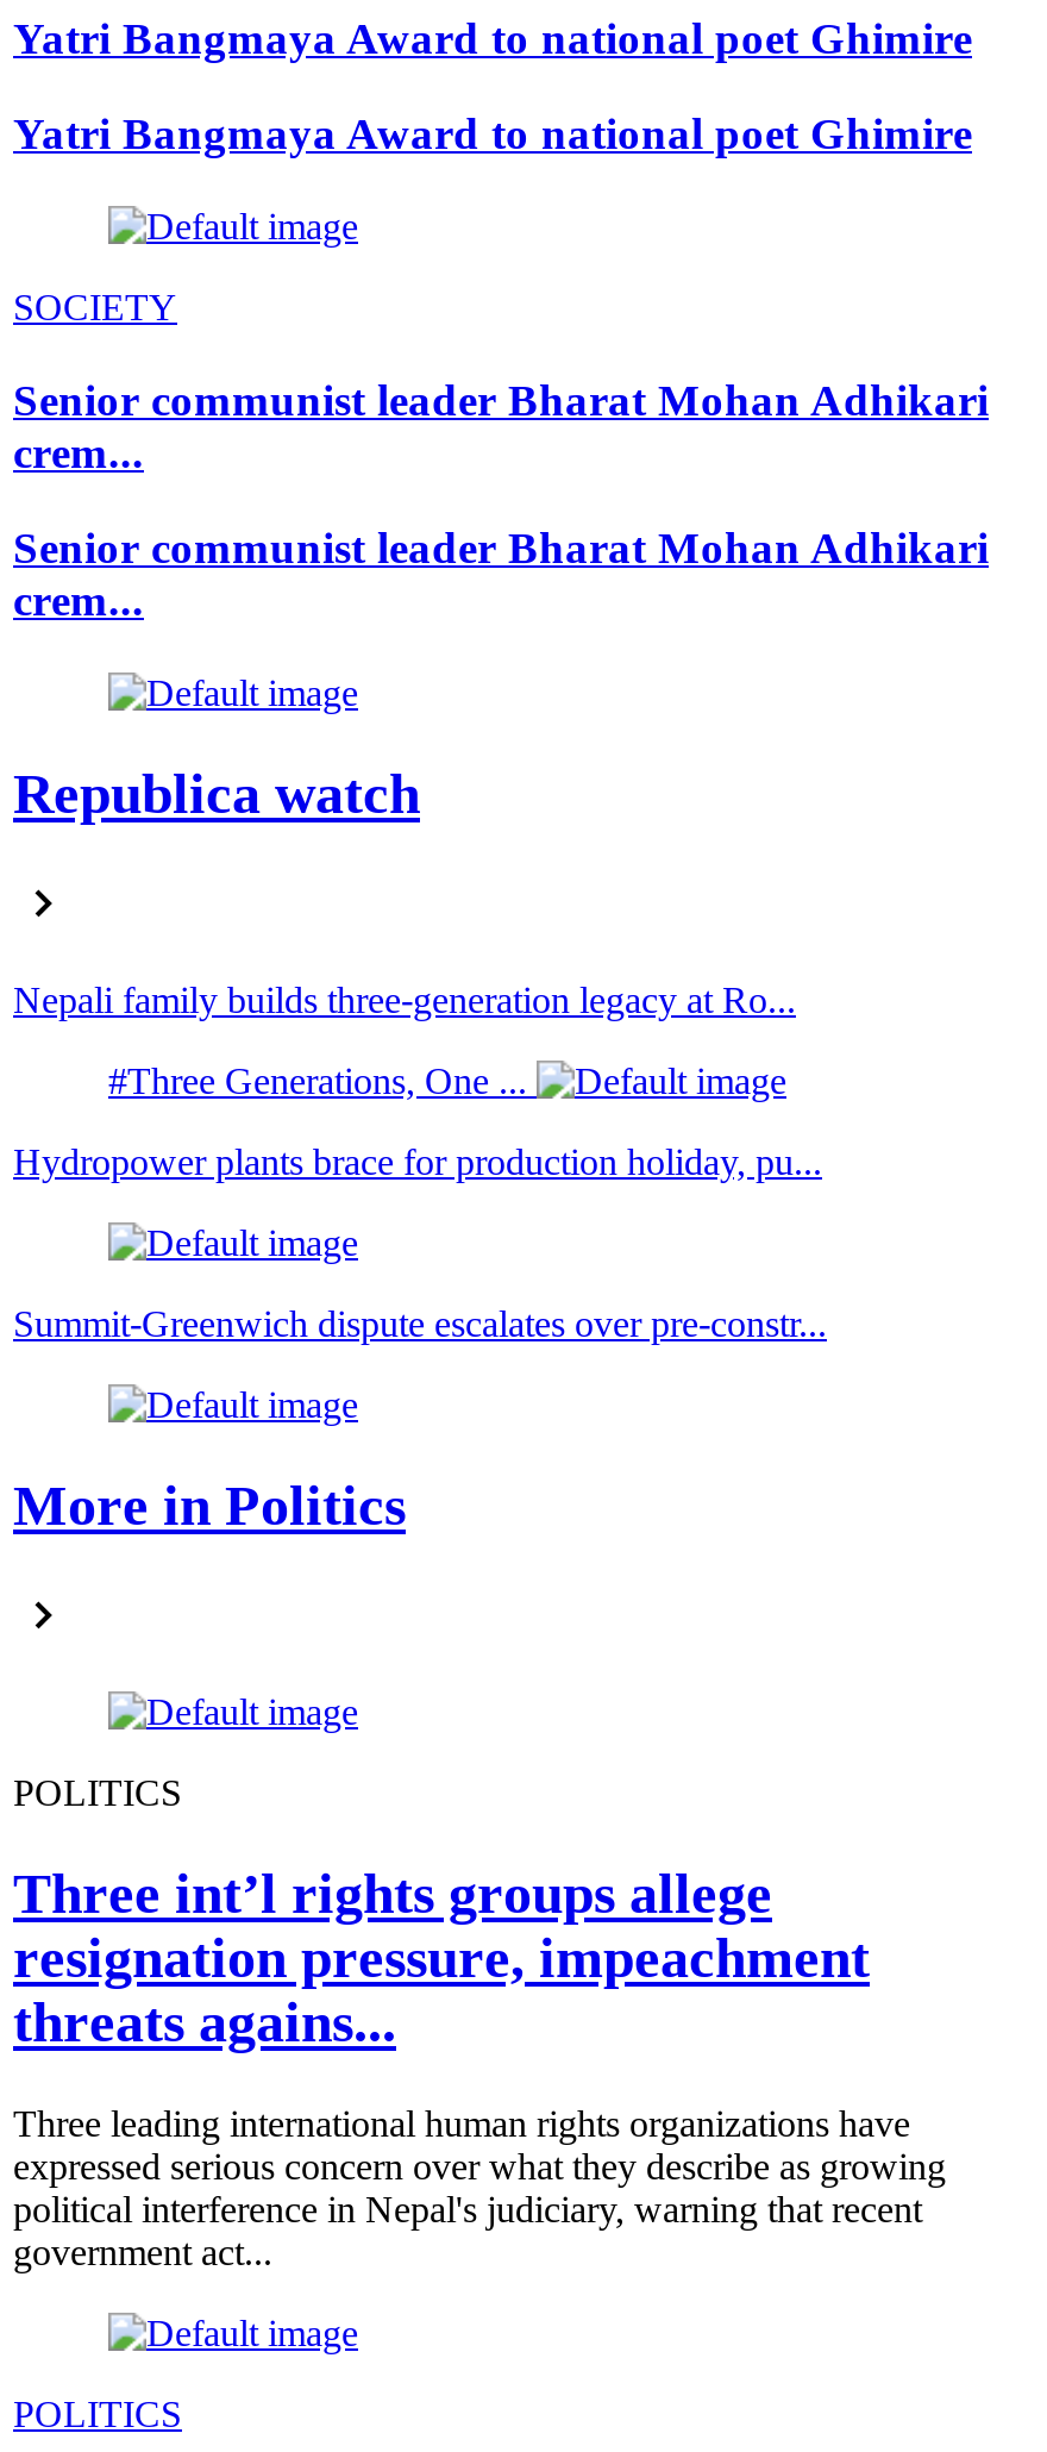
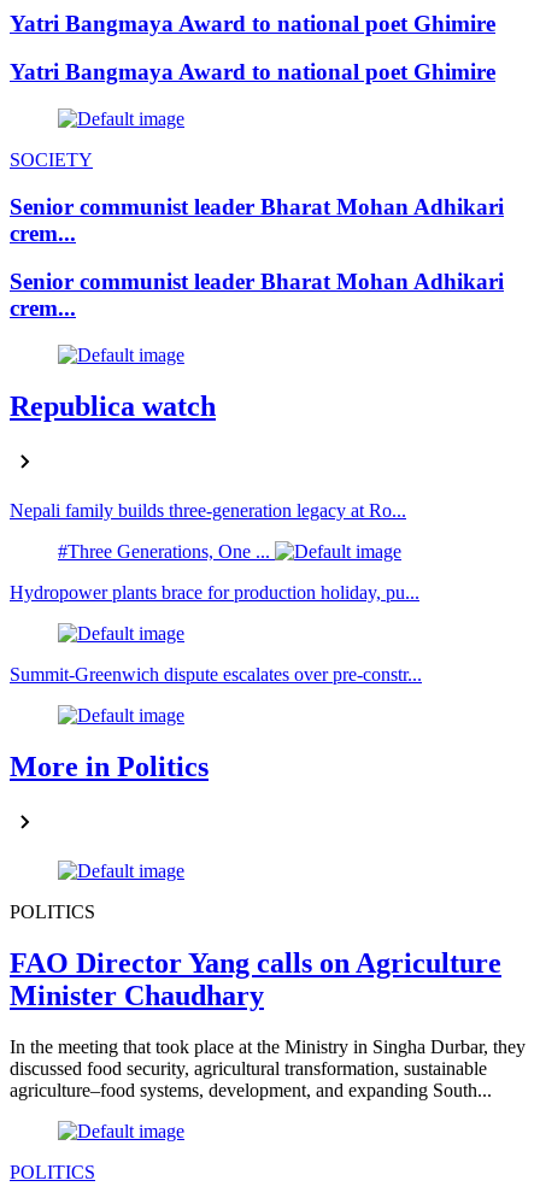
[13,1862,870,2052] Three int’l rights groups allege | resignation pressure, impeachment | threats agains... -> [10,947,501,1011] FAO Director Yang calls on Agriculture | Minister Chaudhary
[13,2102,946,2271] Three leading international human rights organizations have | expressed serious concern over what they describe as growing | political interference in Nepal's judiciary, warning that recent | government act... -> [10,1036,526,1100] In the meeting that took place at the Ministry in Singha Durbar, they | discussed food security, agricultural transformation, sustainable | agriculture–food systems, development, and expanding South...

